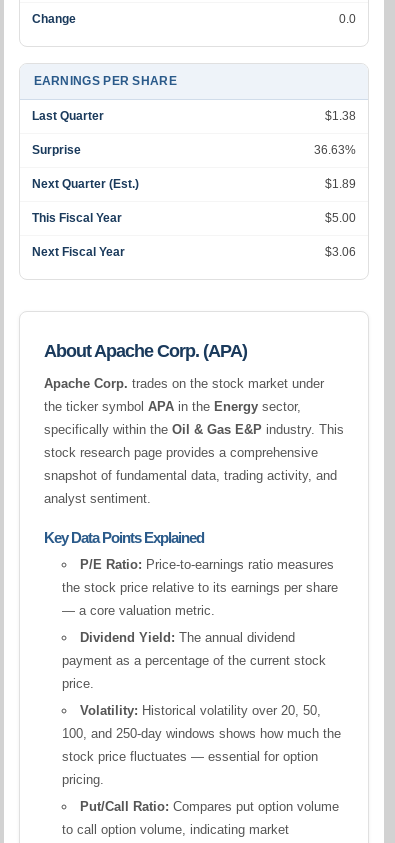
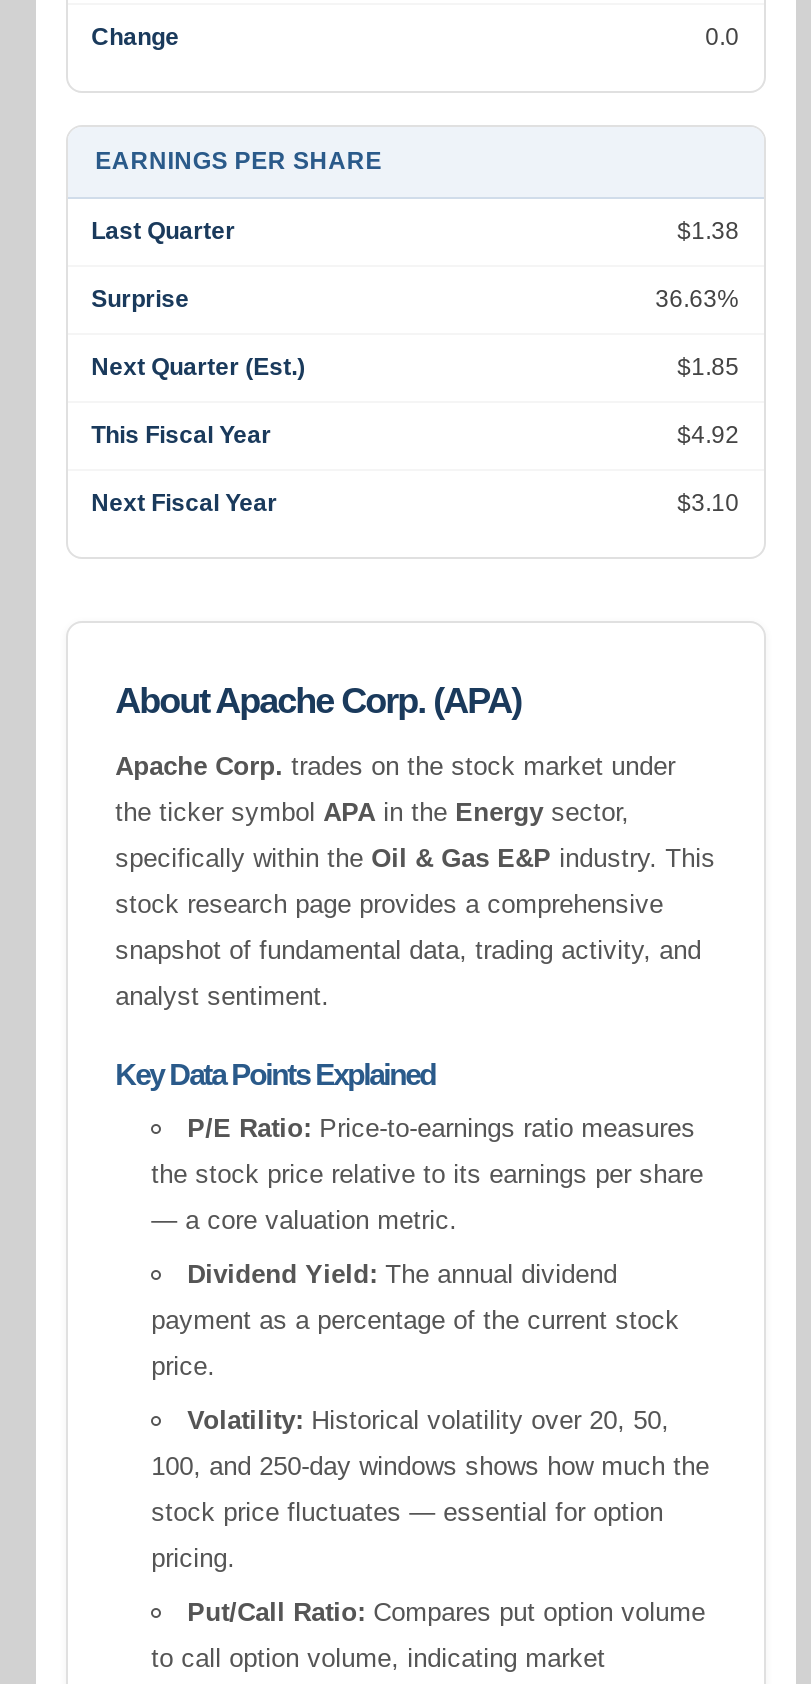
[325,177,356,191] $1.89 -> [677,354,739,382] $1.85
[325,211,356,225] $5.00 -> [677,422,739,450] $4.92
[325,245,356,259] $3.06 -> [677,490,739,518] $3.10

